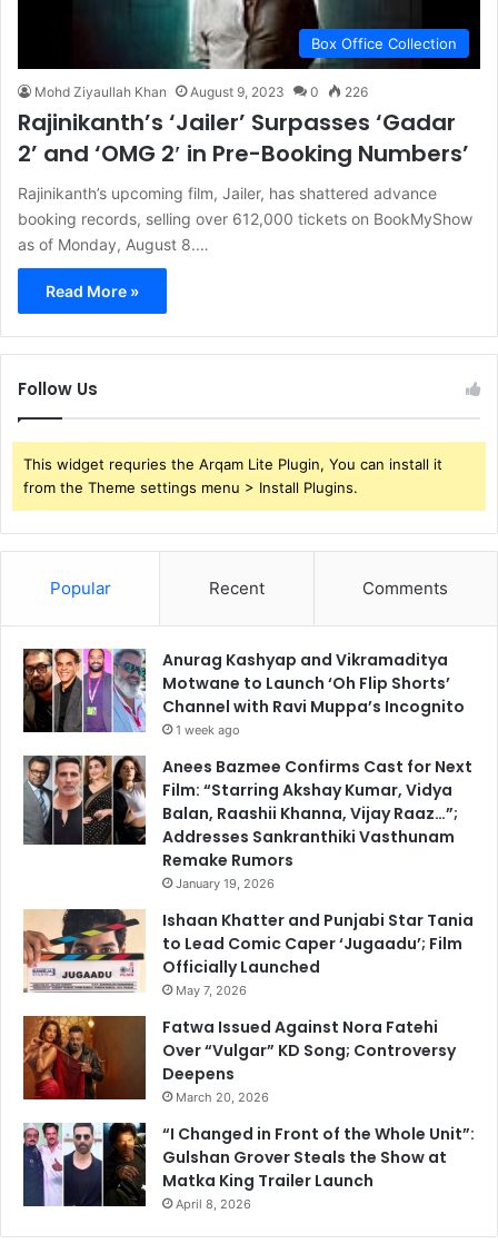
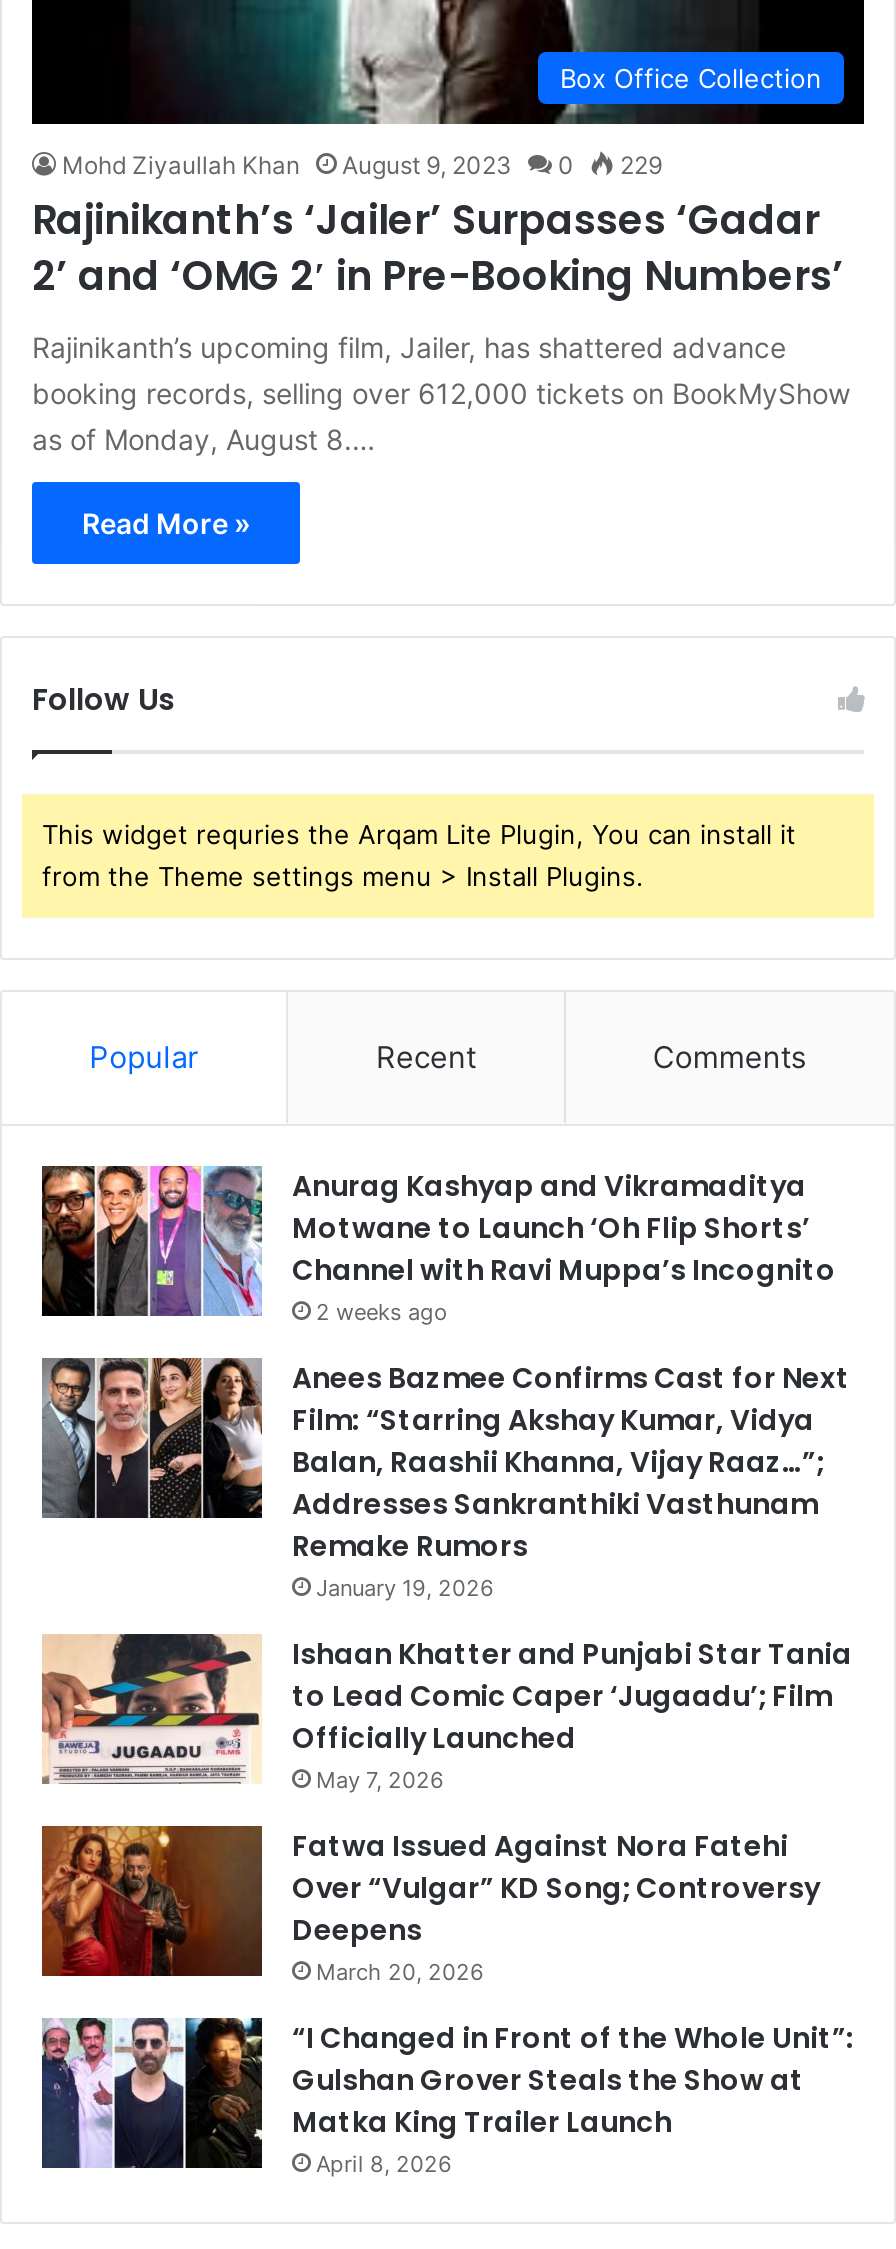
[34,83,368,100] Mohd Ziyaullah Khan August 9, 2023 0 226 -> [62,150,662,180] Mohd Ziyaullah Khan August 9, 2023 0 229
[176,722,240,738] 1 week ago -> [316,1298,448,1326] 2 weeks ago

